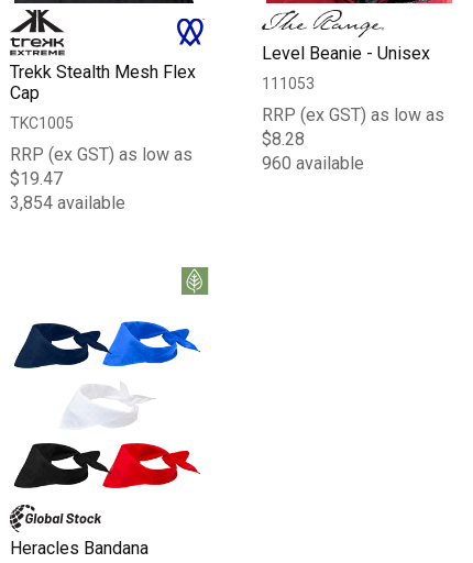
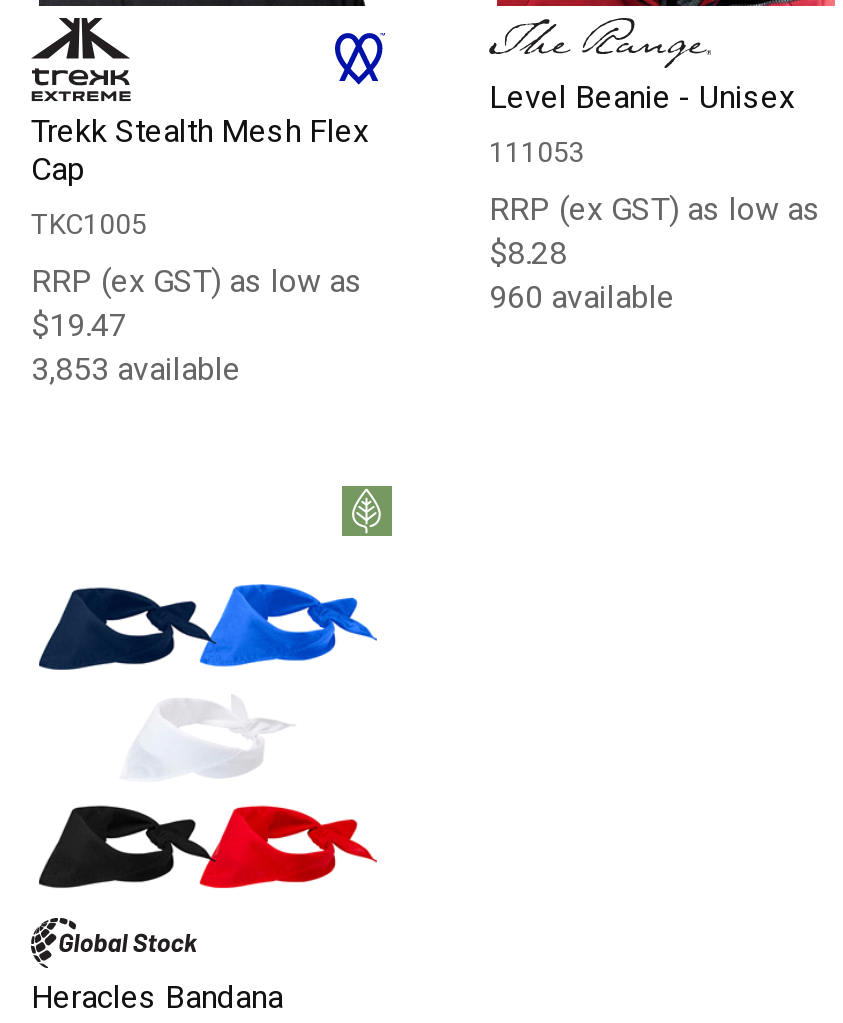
[10,192,125,213] 3,854 available -> [31,349,241,387] 3,853 available

